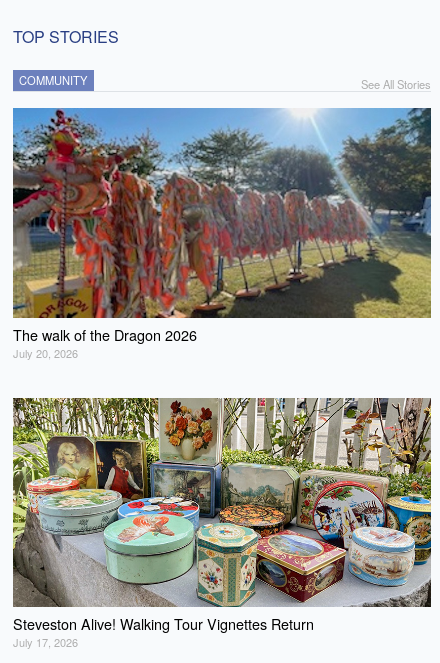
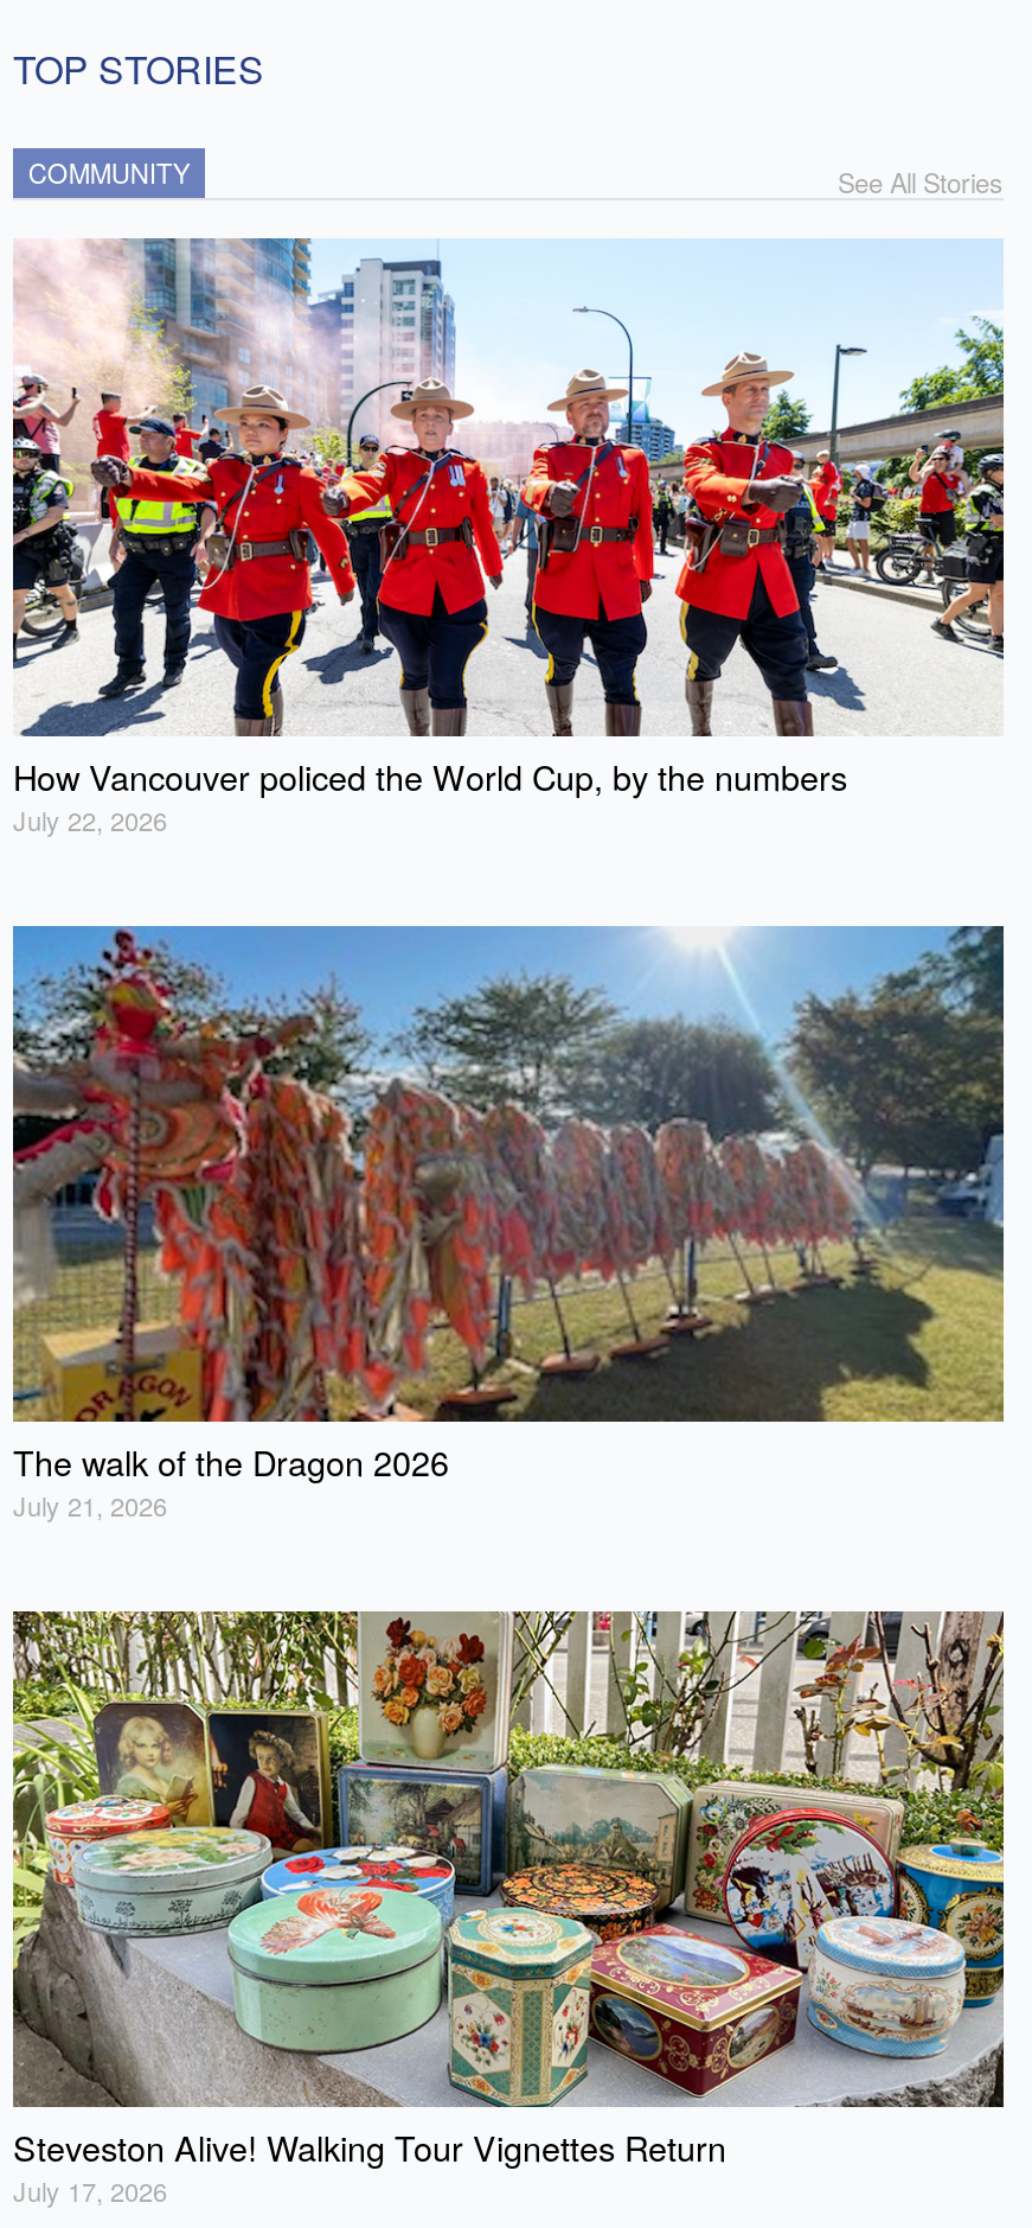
none -> [11,238,1006,838] [image] | How Vancouver policed the World Cup, by the numbers | July 22, 2026
[13,345,78,361] July 20, 2026 -> [13,1486,167,1524] July 21, 2026

